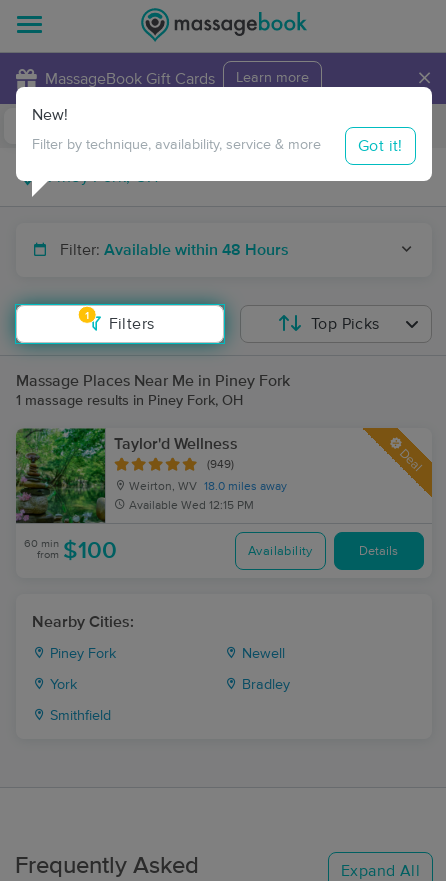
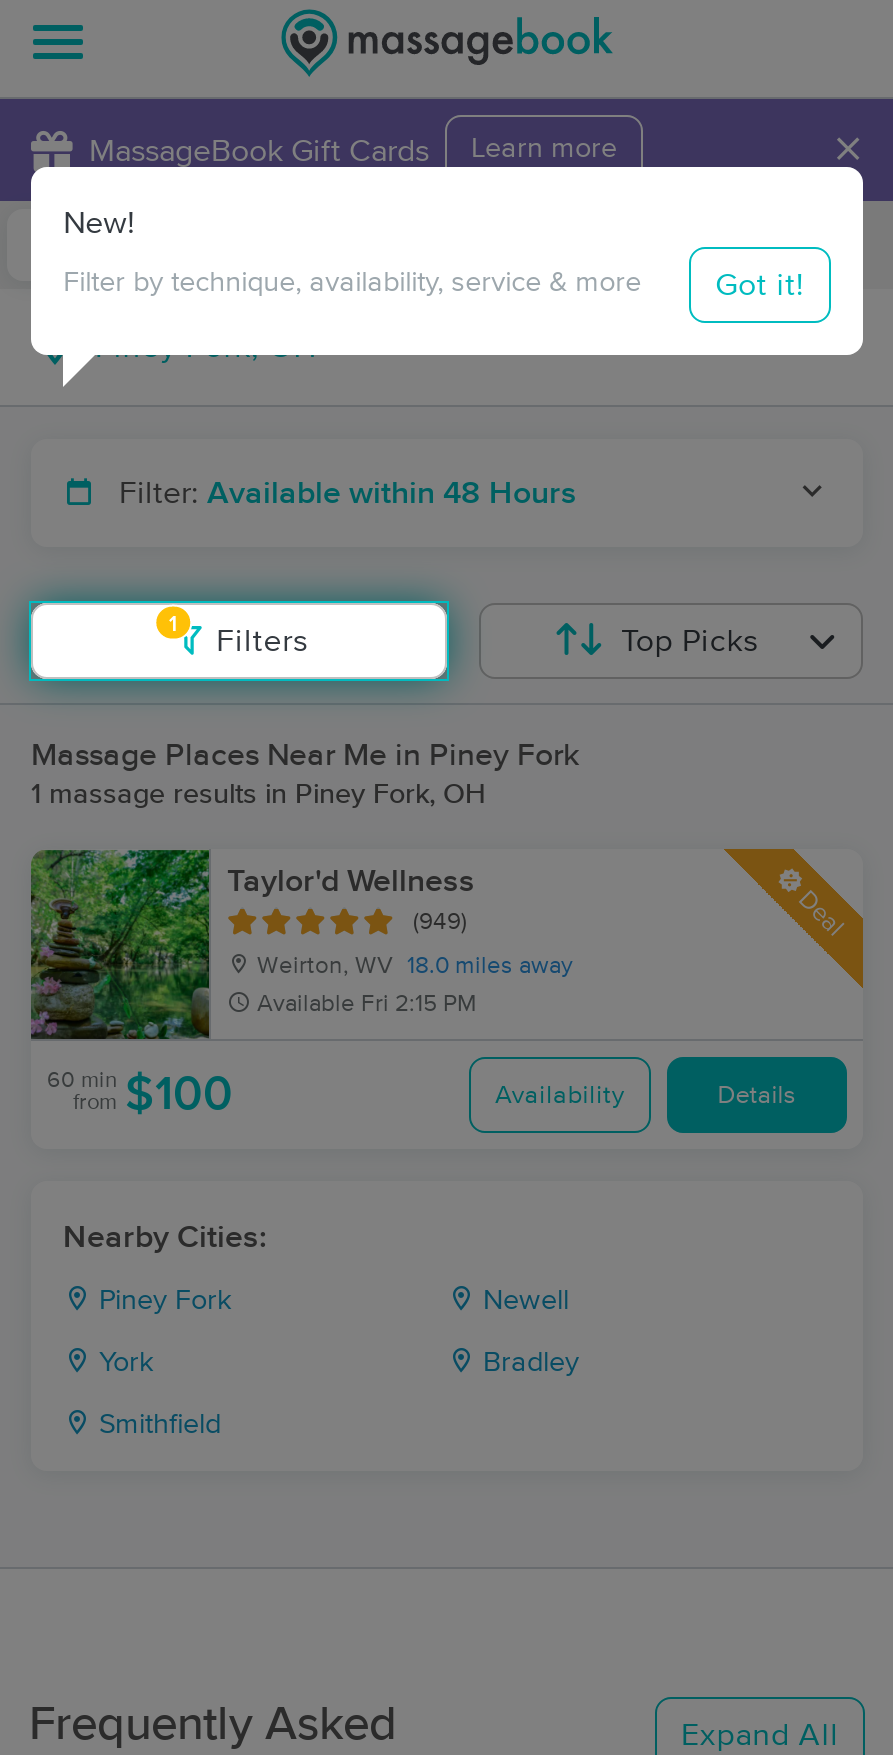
[129,500,254,512] Available Wed 12:15 PM -> [257,993,477,1017] Available Fri 2:15 PM

